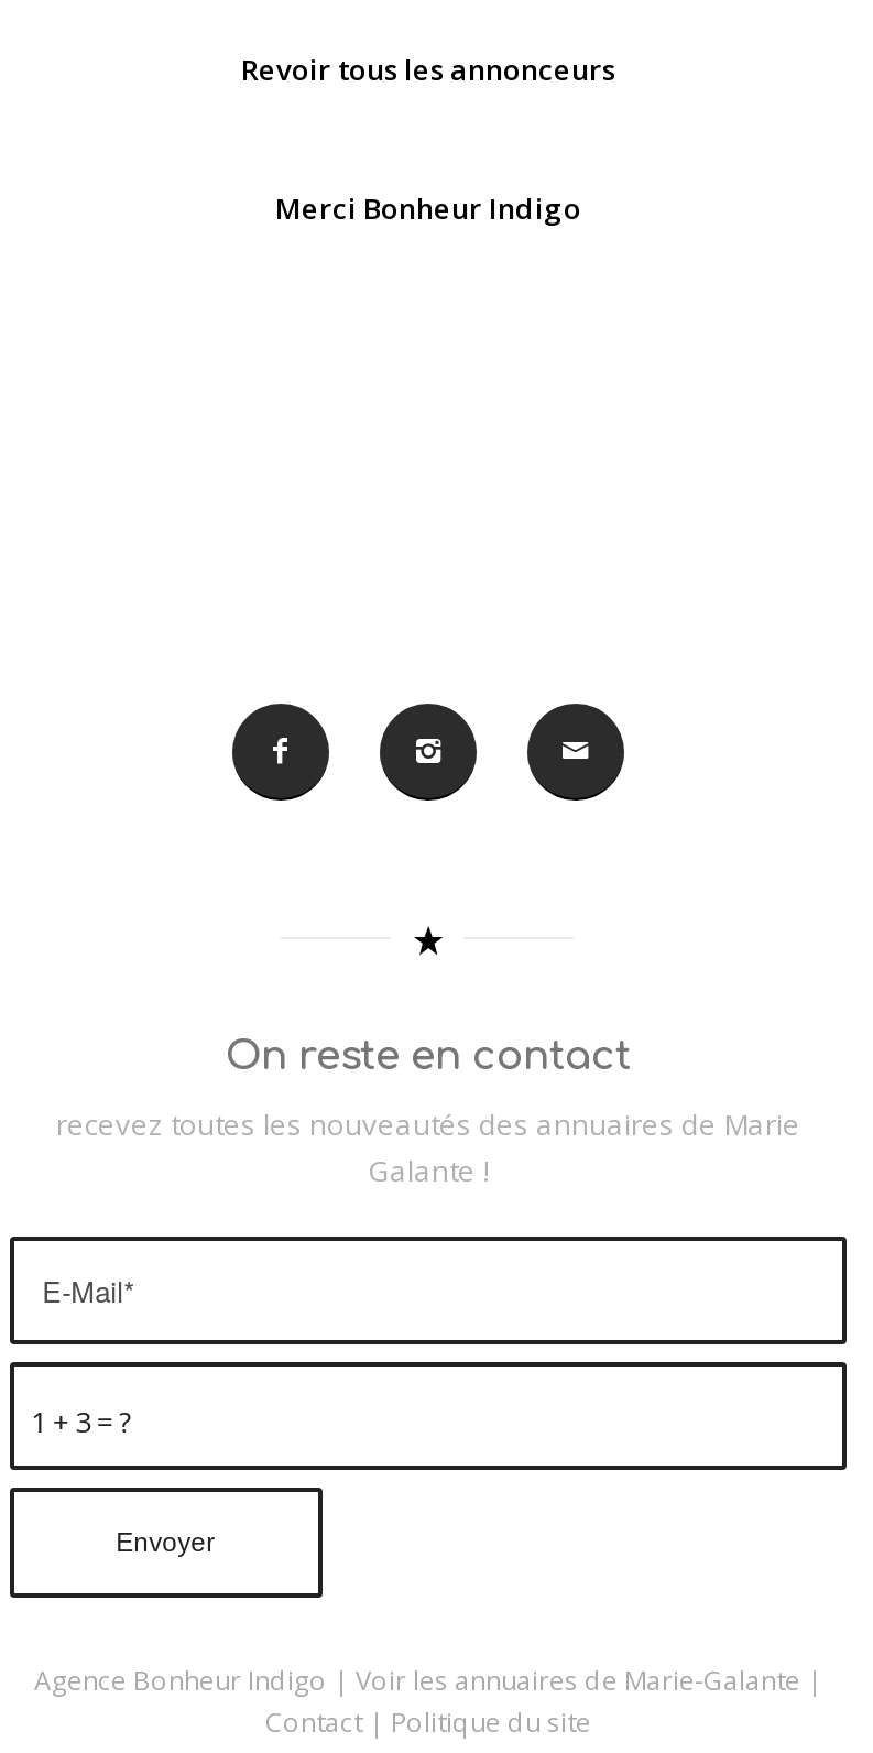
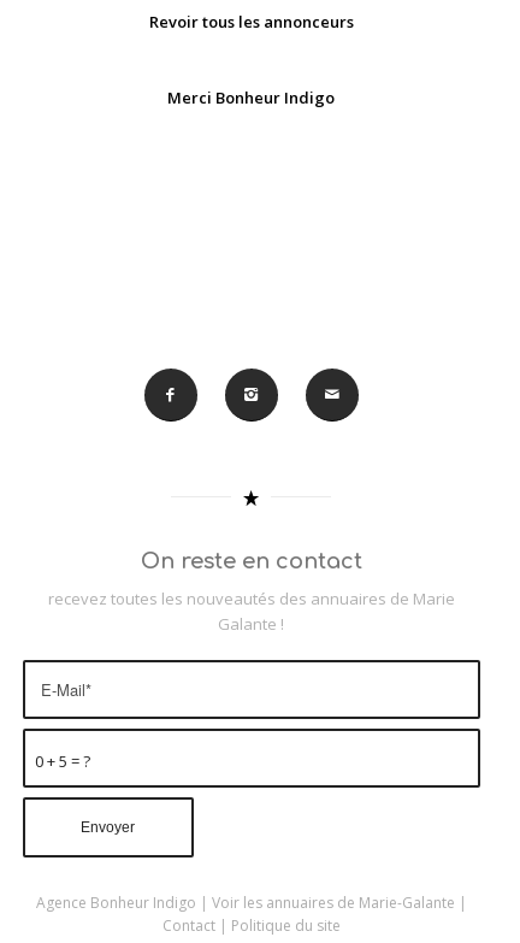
[31,1402,132,1441] 1 + 3 = ? -> [34,750,90,772] 0 + 5 = ?

